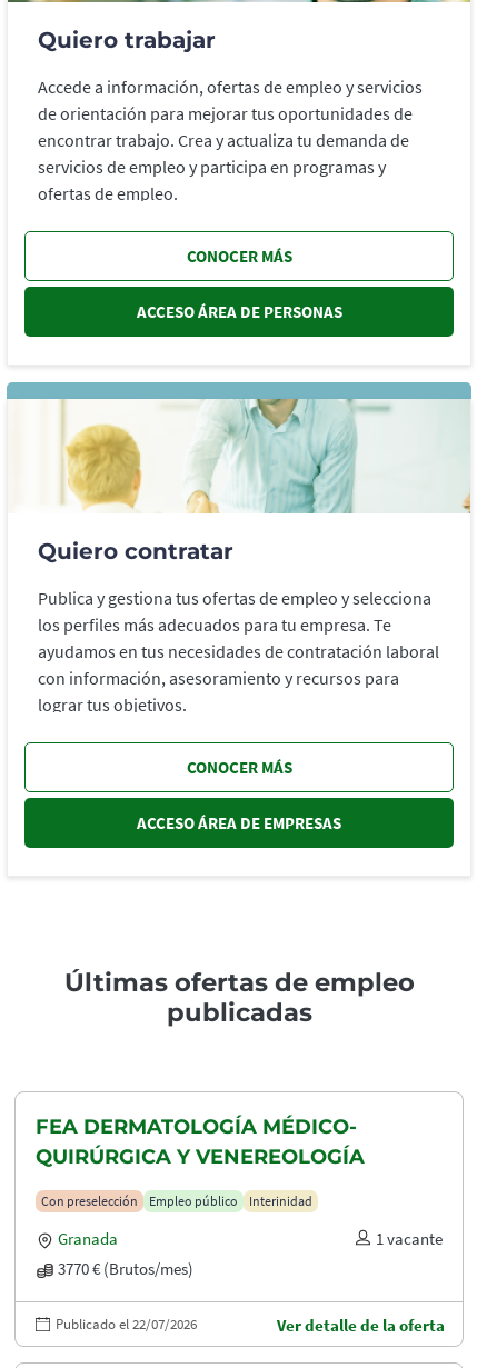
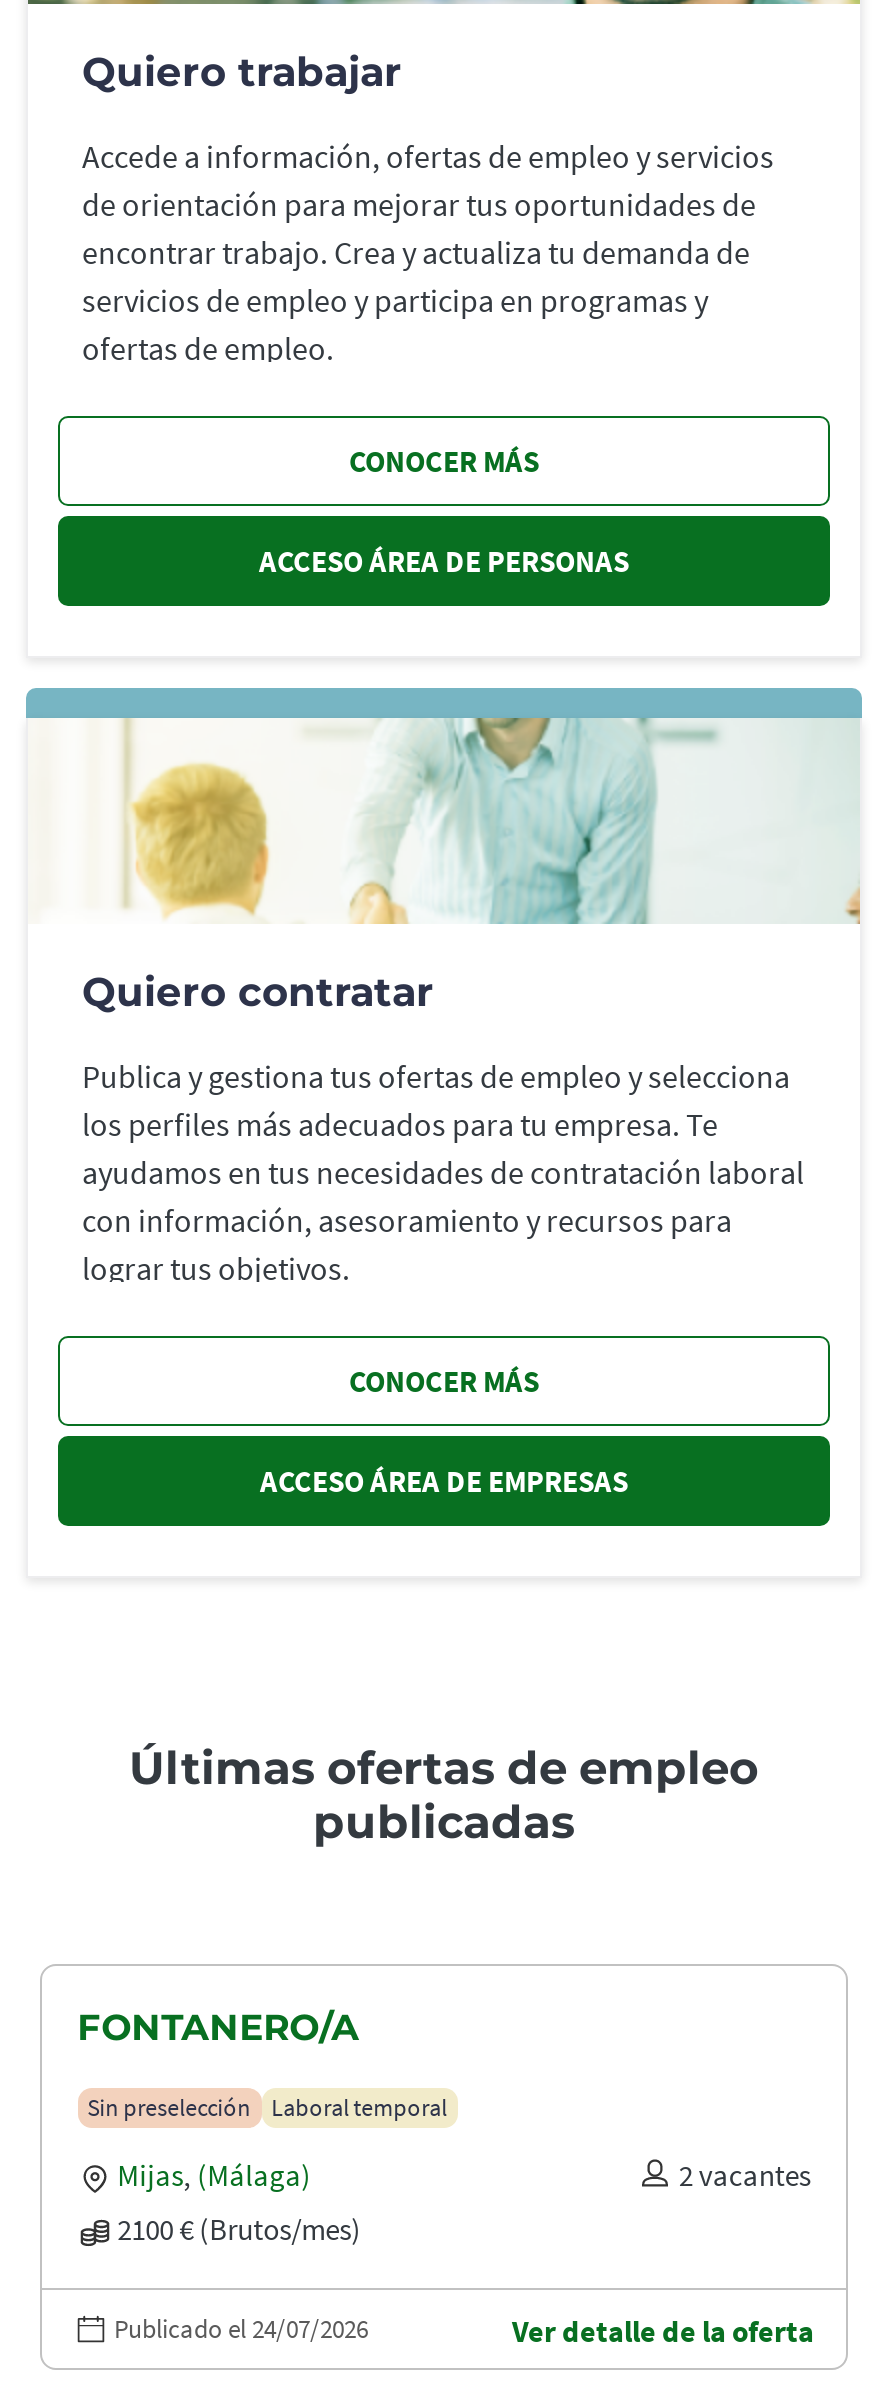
[35,1114,364,1169] FEA DERMATOLOGÍA MÉDICO- | QUIRÚRGICA Y VENEREOLOGÍA -> [77,2005,359,2049] FONTANERO/A
[41,1192,312,1209] Con preselección | Empleo público | Interinidad -> [87,2091,447,2121] Sin preselección | Laboral temporal
[57,1228,443,1279] Granada | 1 vacante | 3770 € (Brutos/mes) -> [117,2155,811,2247] Mijas, (Málaga) | 2 vacantes | 2100 € (Brutos/mes)
[56,1314,197,1333] Publicado el 22/07/2026 -> [114,2311,368,2345] Publicado el 24/07/2026

